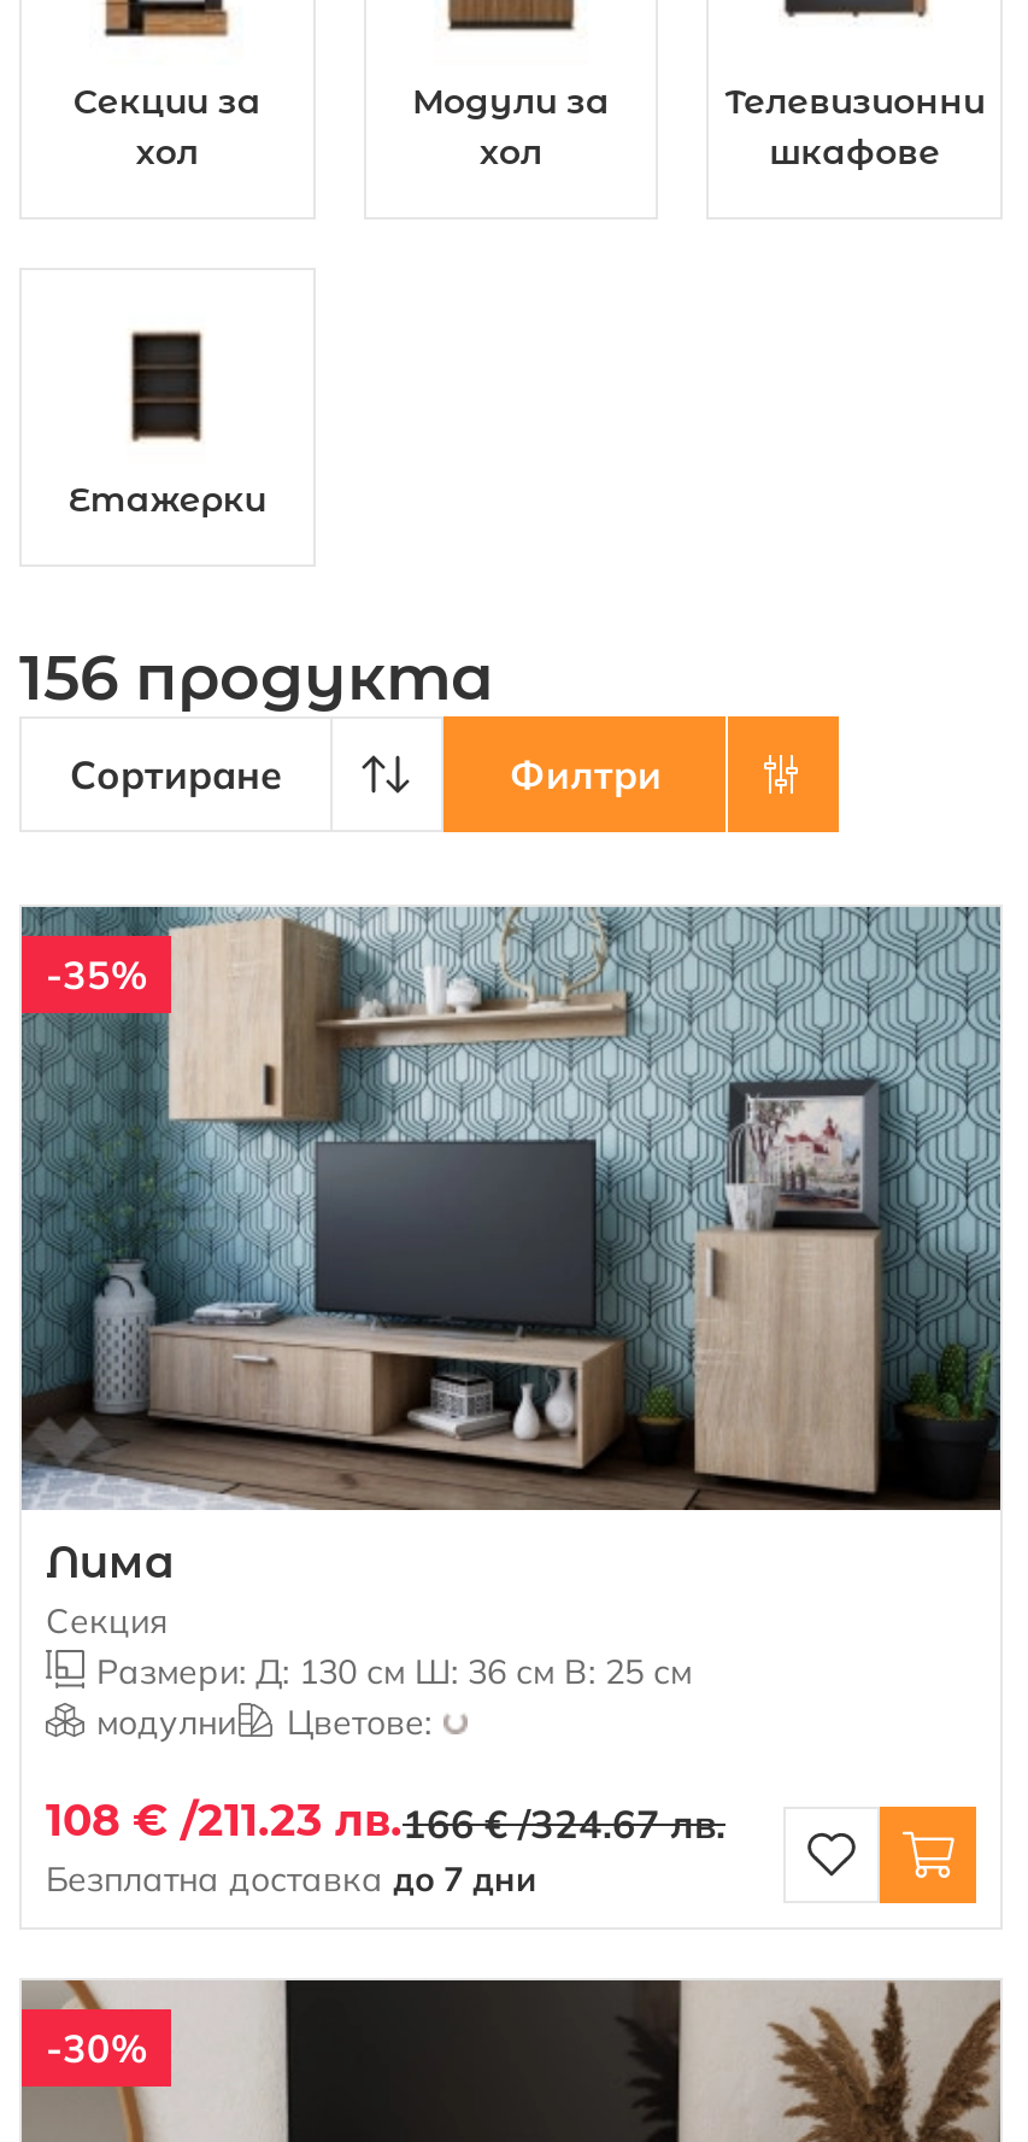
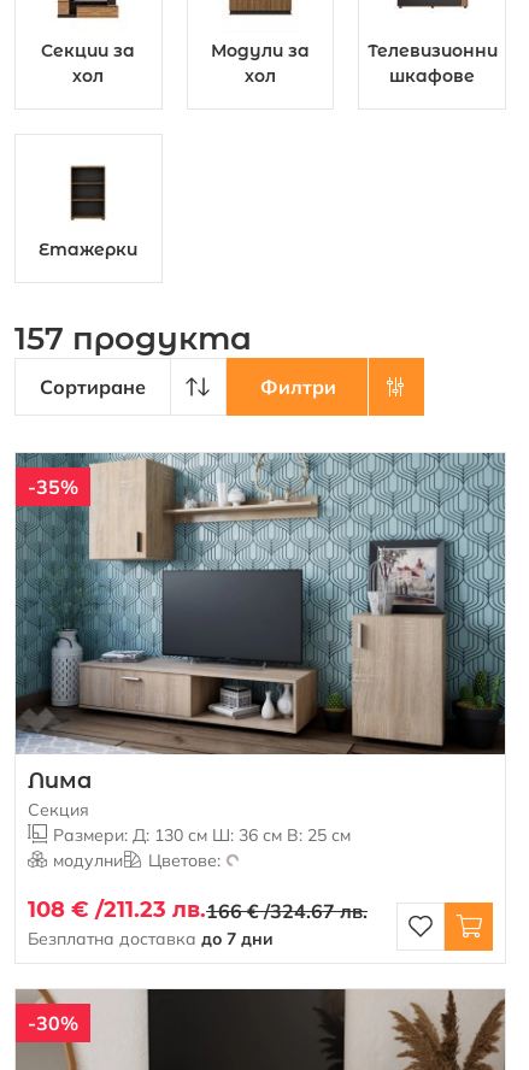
[19,639,494,716] 156 продуктa -> [14,319,252,358] 157 продуктa

